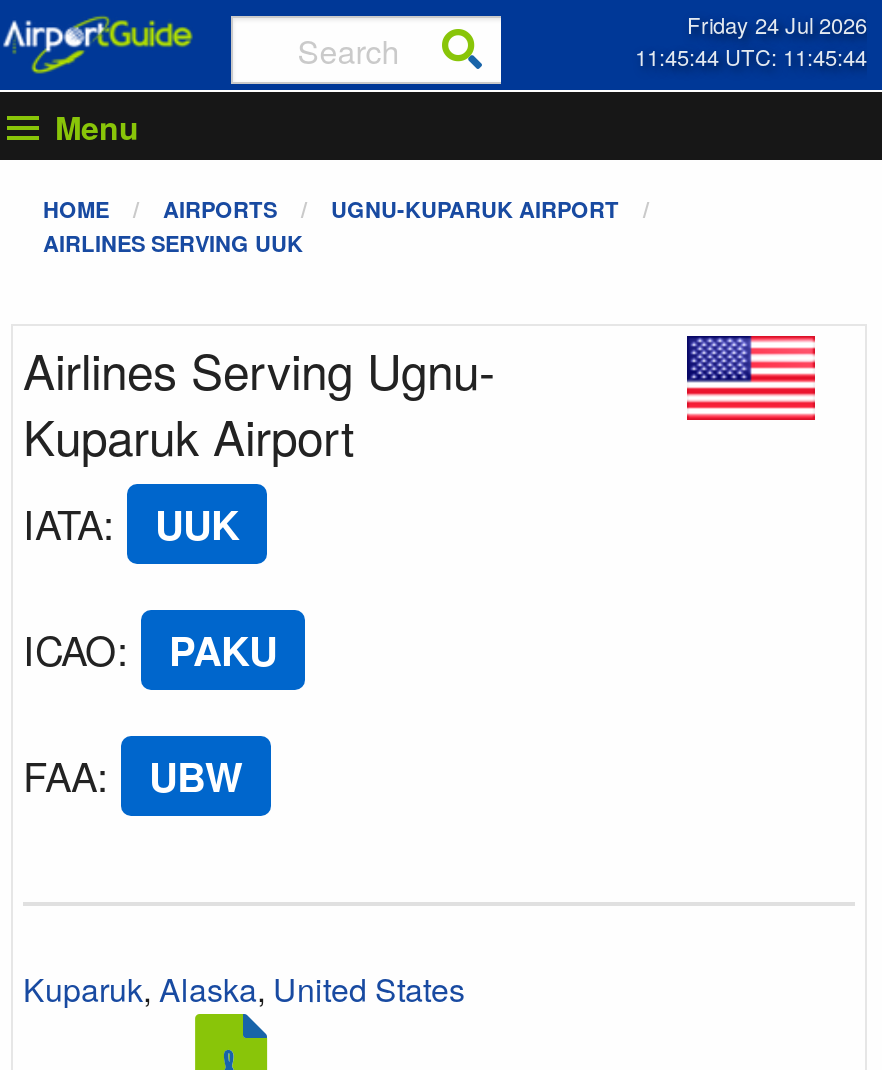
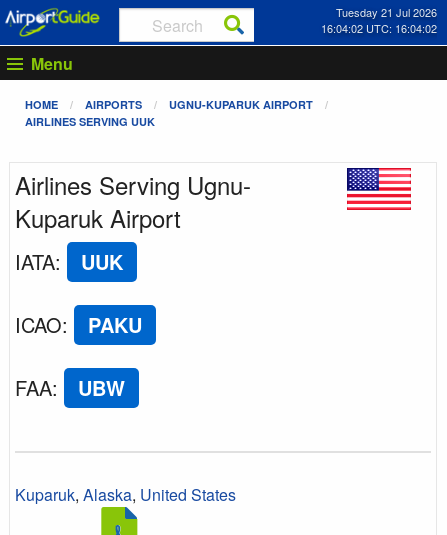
[687,8,867,40] Friday 24 Jul 2026 -> [336,4,437,20] Tuesday 21 Jul 2026
[635,40,867,72] 11:45:44 UTC: 11:45:44 -> [321,20,437,36] 16:04:02 UTC: 16:04:02

